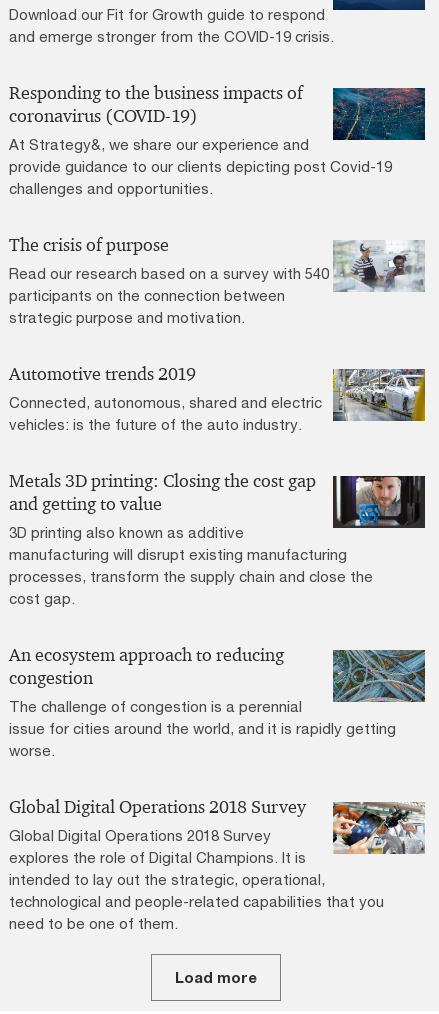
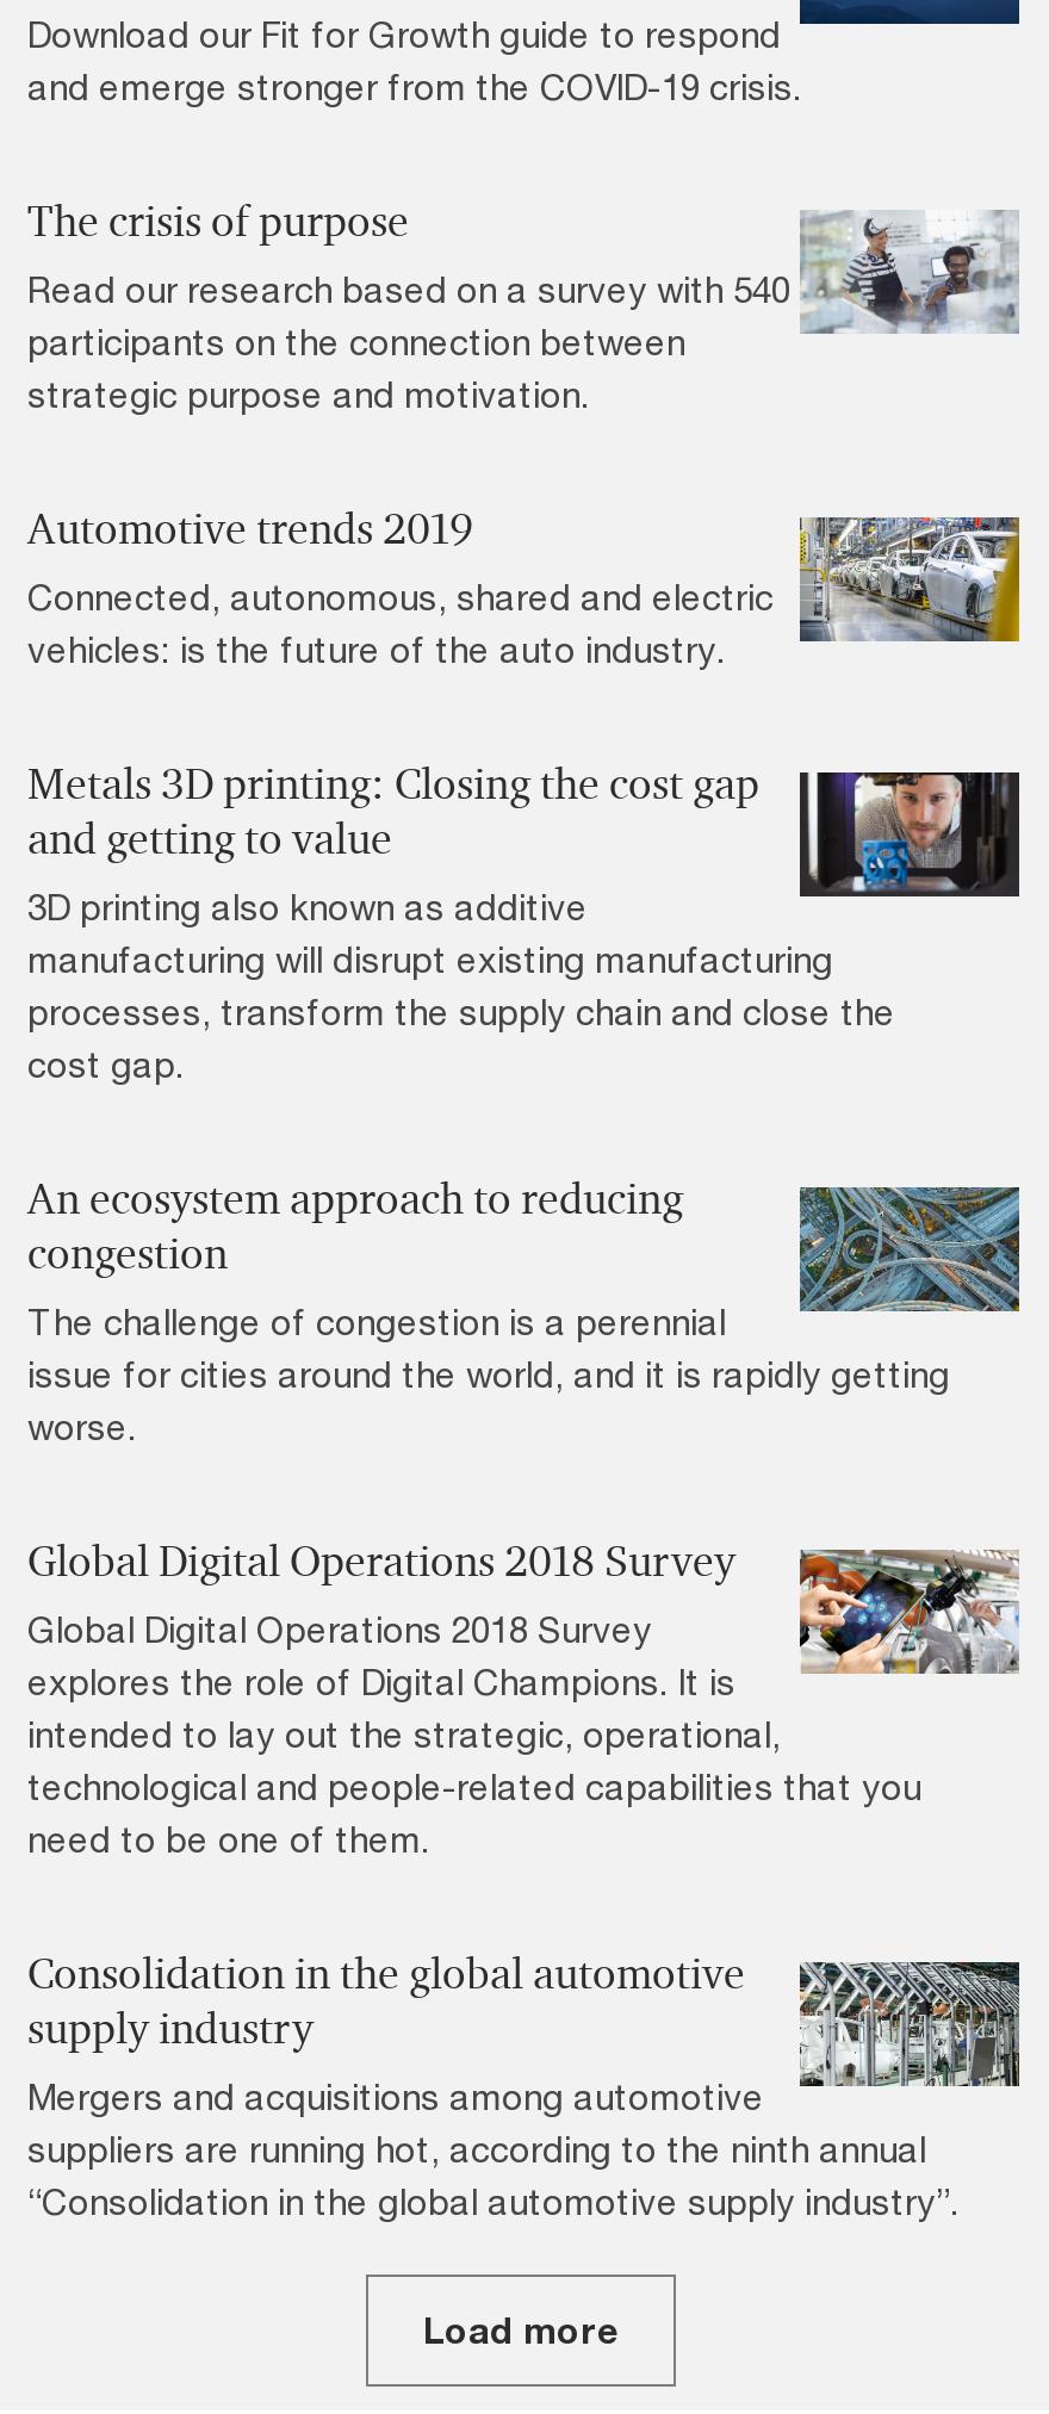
[9,82,425,197] [image] | Responding to the business impacts of | coronavirus (COVID-19) | At Strategy&, we share our experience and | provide guidance to our clients depicting post Covid-19 | challenges and opportunities. -> none
moved [9,234,427,932] -> [27,196,1024,1860]: [image] | The crisis of purpose | Read our research based on a survey with 540 | ... | technological and people-related capabilities that you | need to be one of them.
none -> [27,1948,1022,2223] [image] | Consolidation in the global automotive | supply industry | Mergers and acquisitions among automotive | suppliers are running hot, according to the ninth annual | “Consolidation in the global automotive supply industry”.

